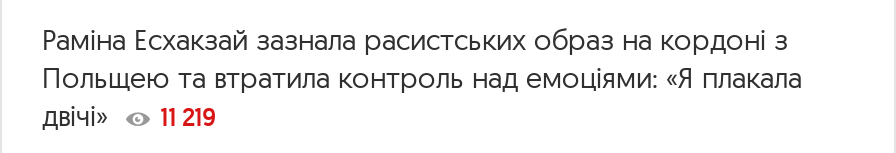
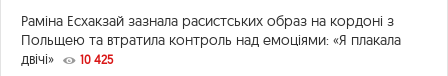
[42,97,216,133] двічі» 11 219 -> [21,50,113,68] двічі» 10 425

